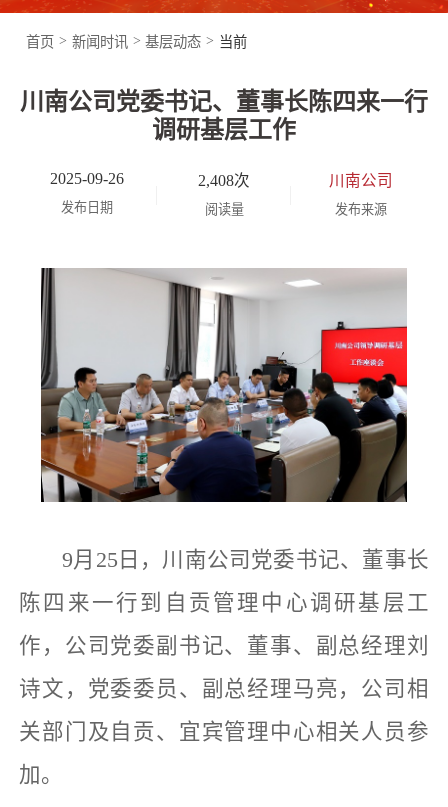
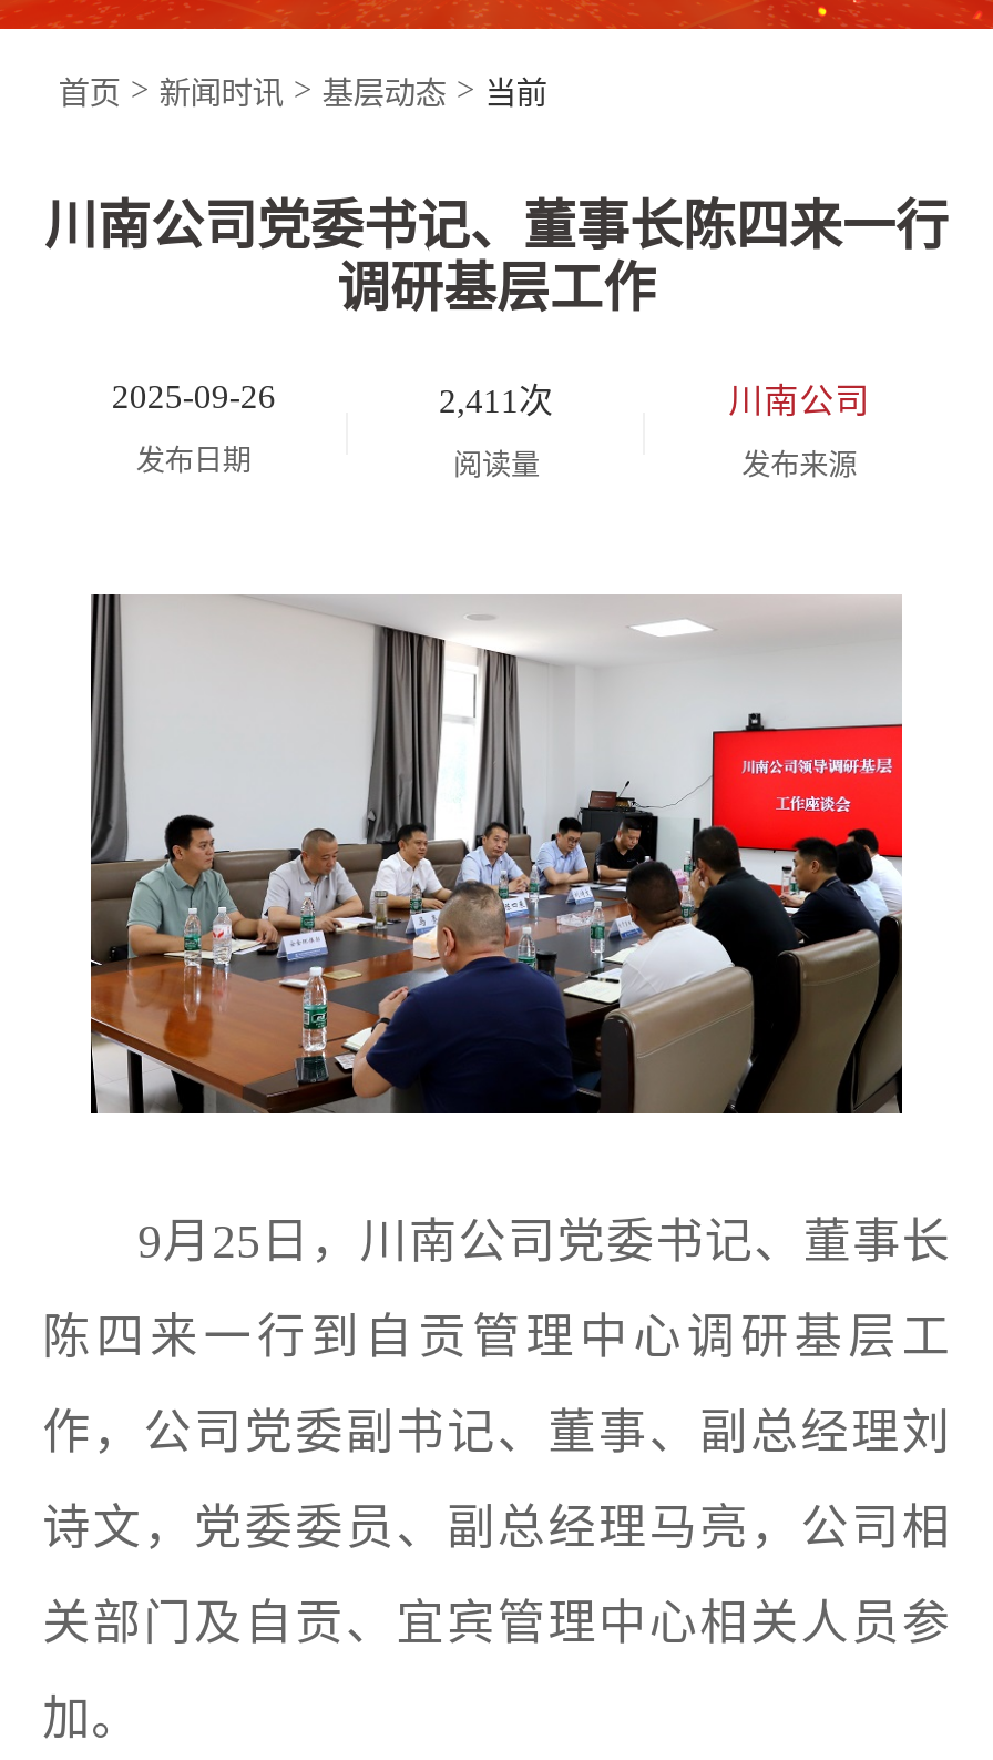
[198,172,250,189] 2,408次 -> [439,381,554,419] 2,411次

